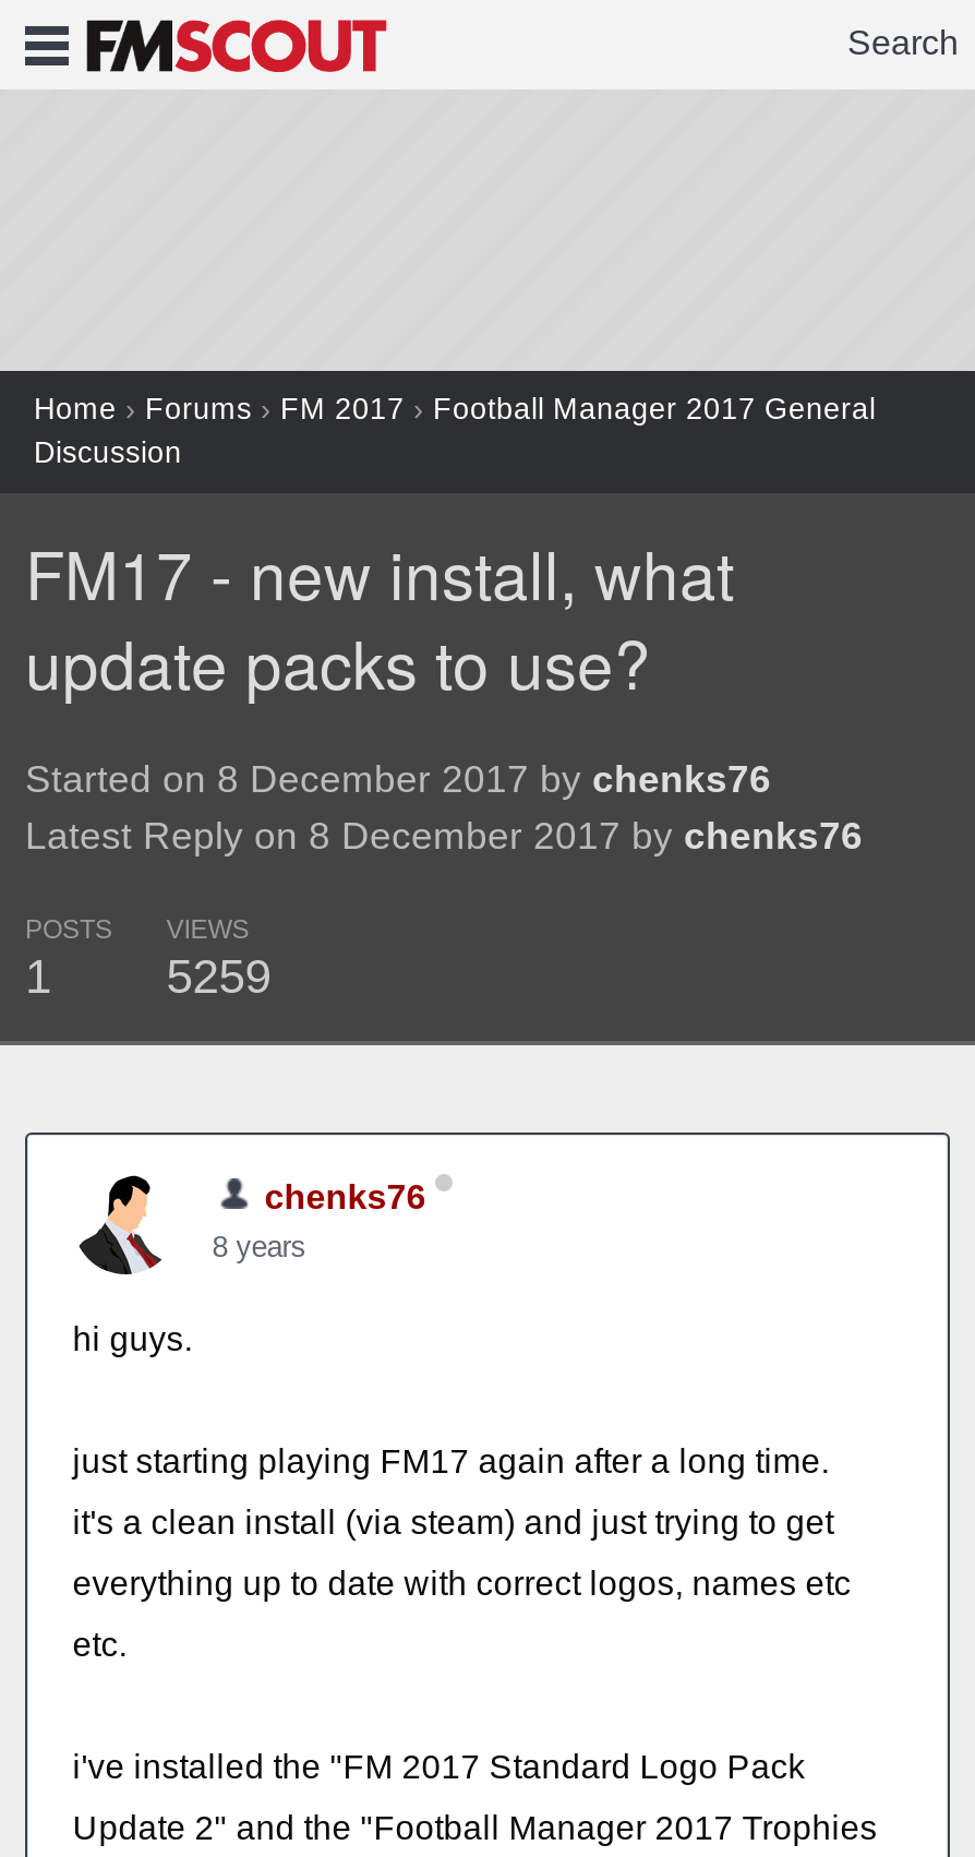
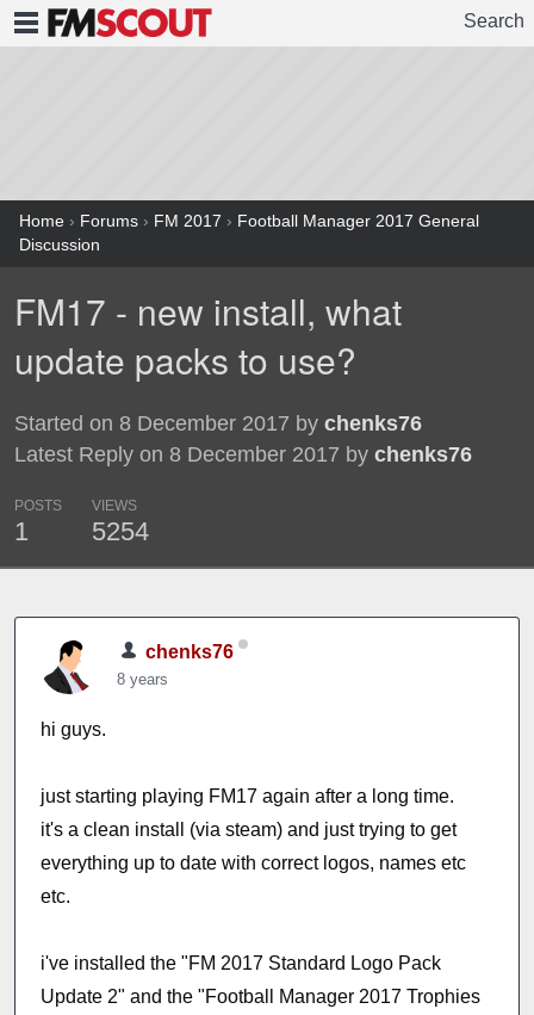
[166,949,271,1004] 5259 -> [92,517,149,546] 5254

